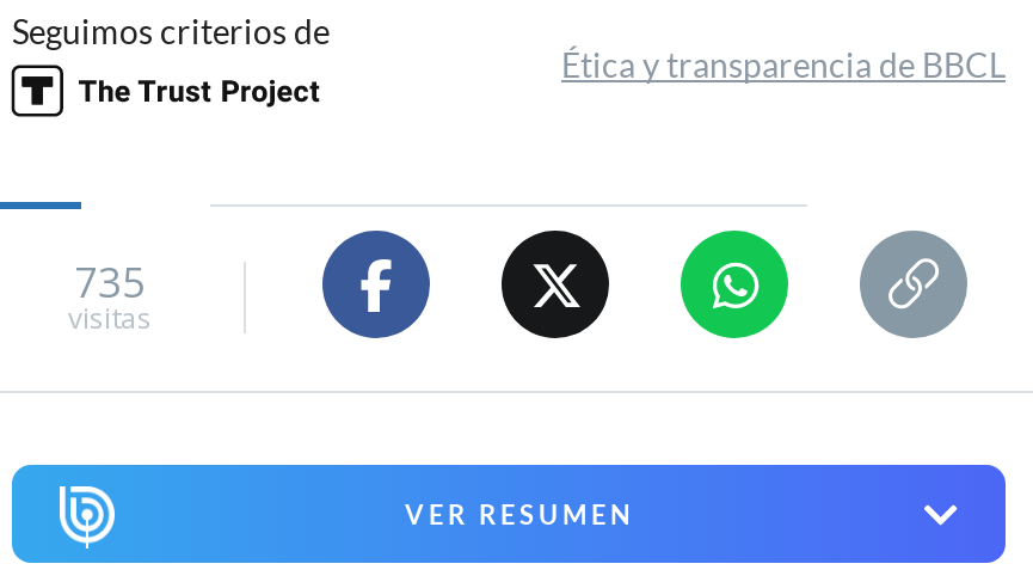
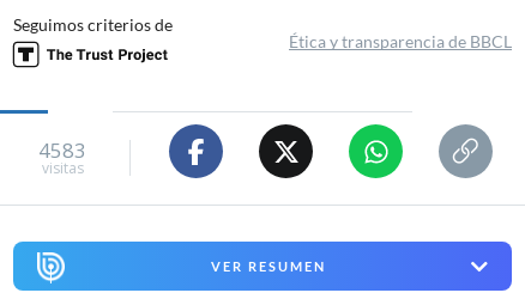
[74,254,146,309] 735 -> [38,136,86,164] 4583

